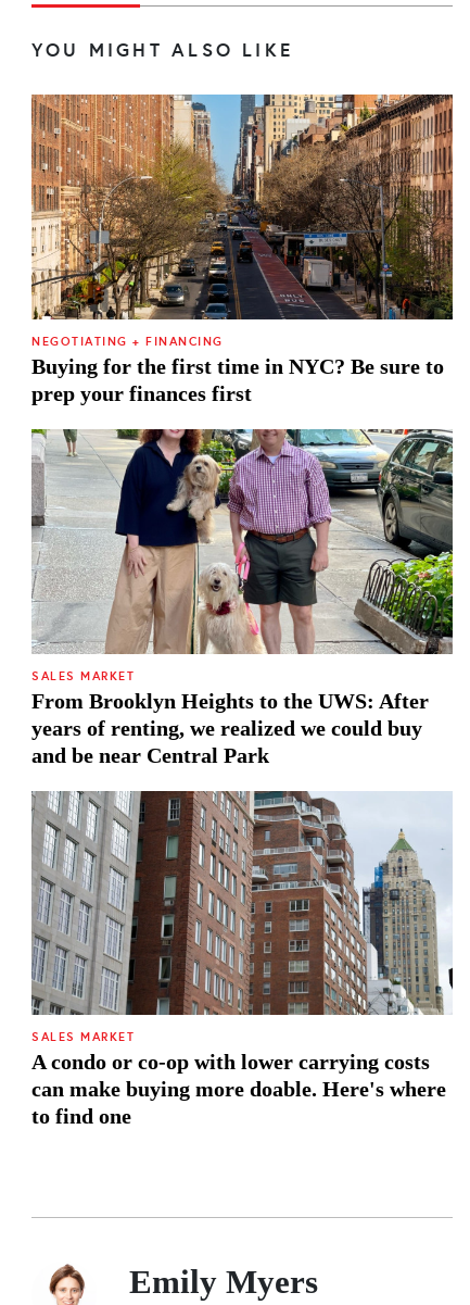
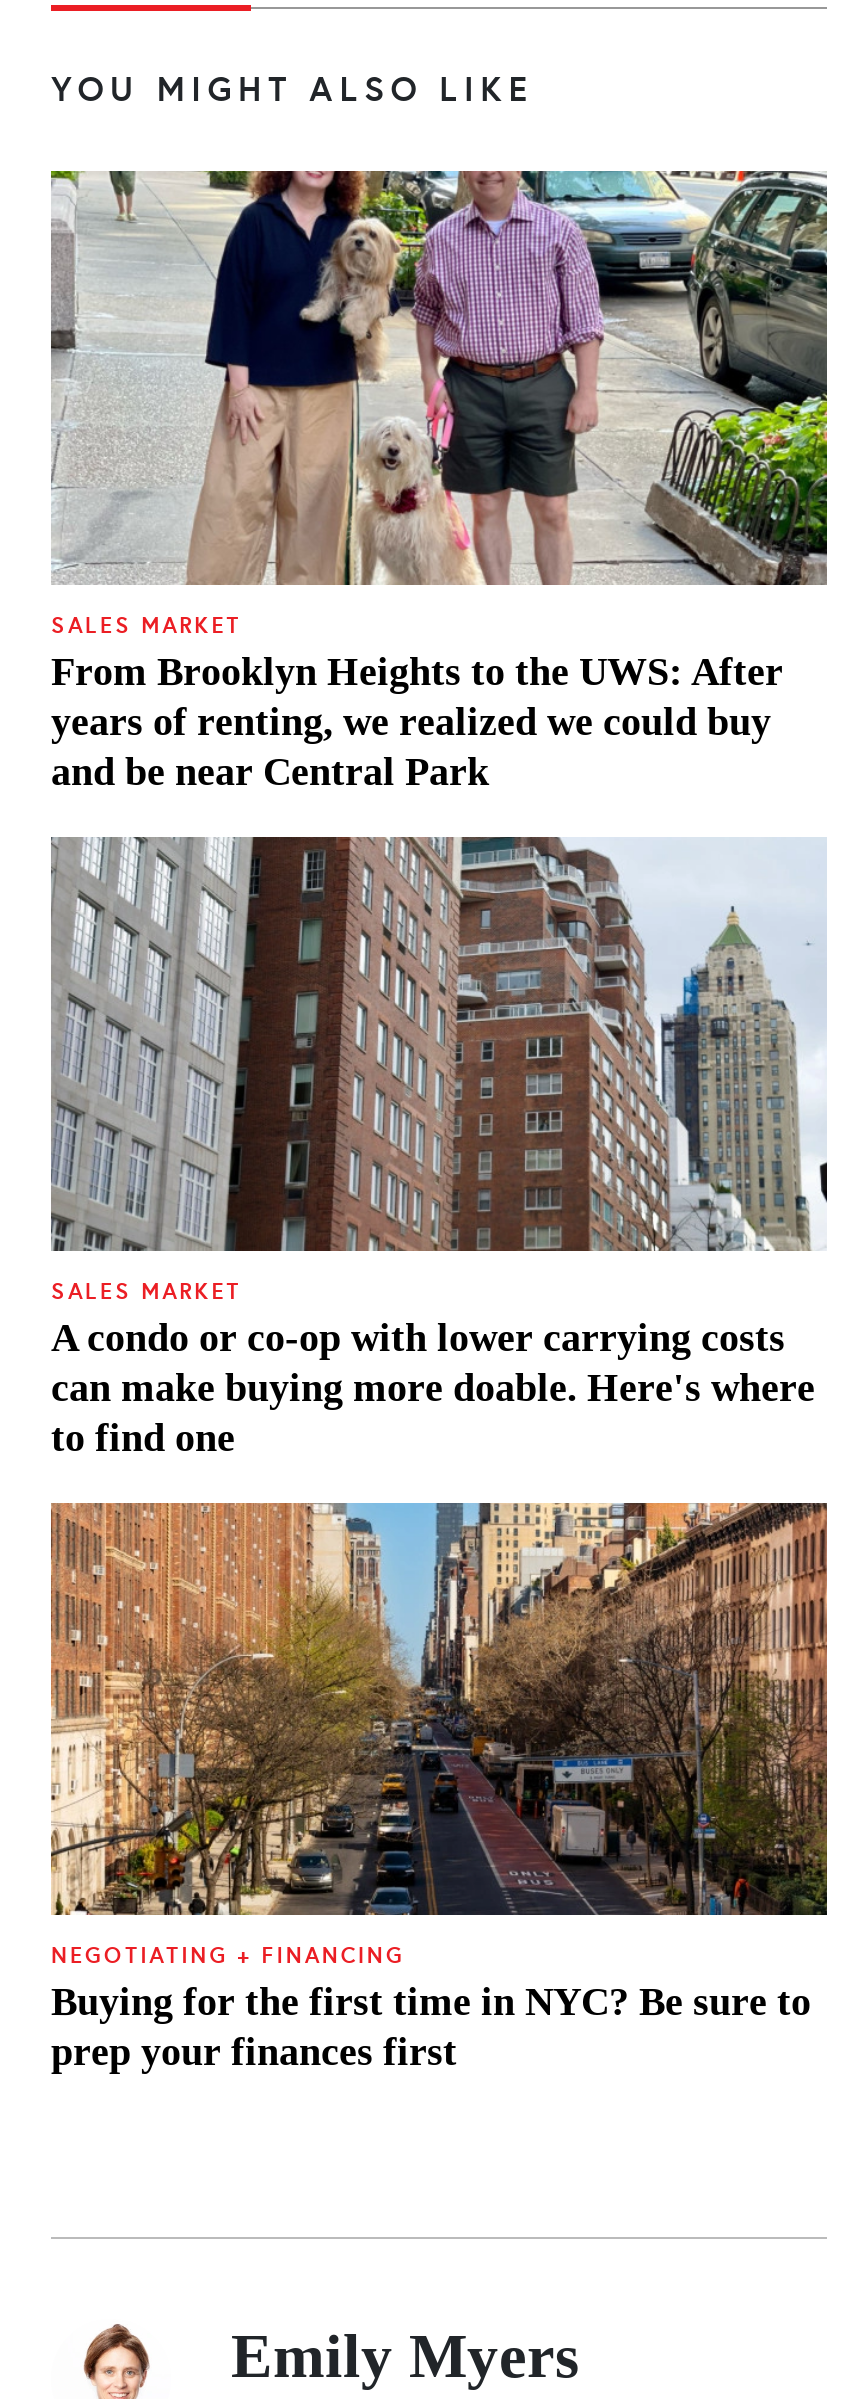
moved [30,93,454,405] -> [49,1501,829,2074]: [image] | NEGOTIATING + FINANCING | Buying for the first time in NYC? Be sure to | prep your finances first
moved [29,427,455,1128] -> [47,167,831,1458]: [image] | SALES MARKET | From Brooklyn Heights to the UWS: After | ... | can make buying more doable. Here's where | to find one

